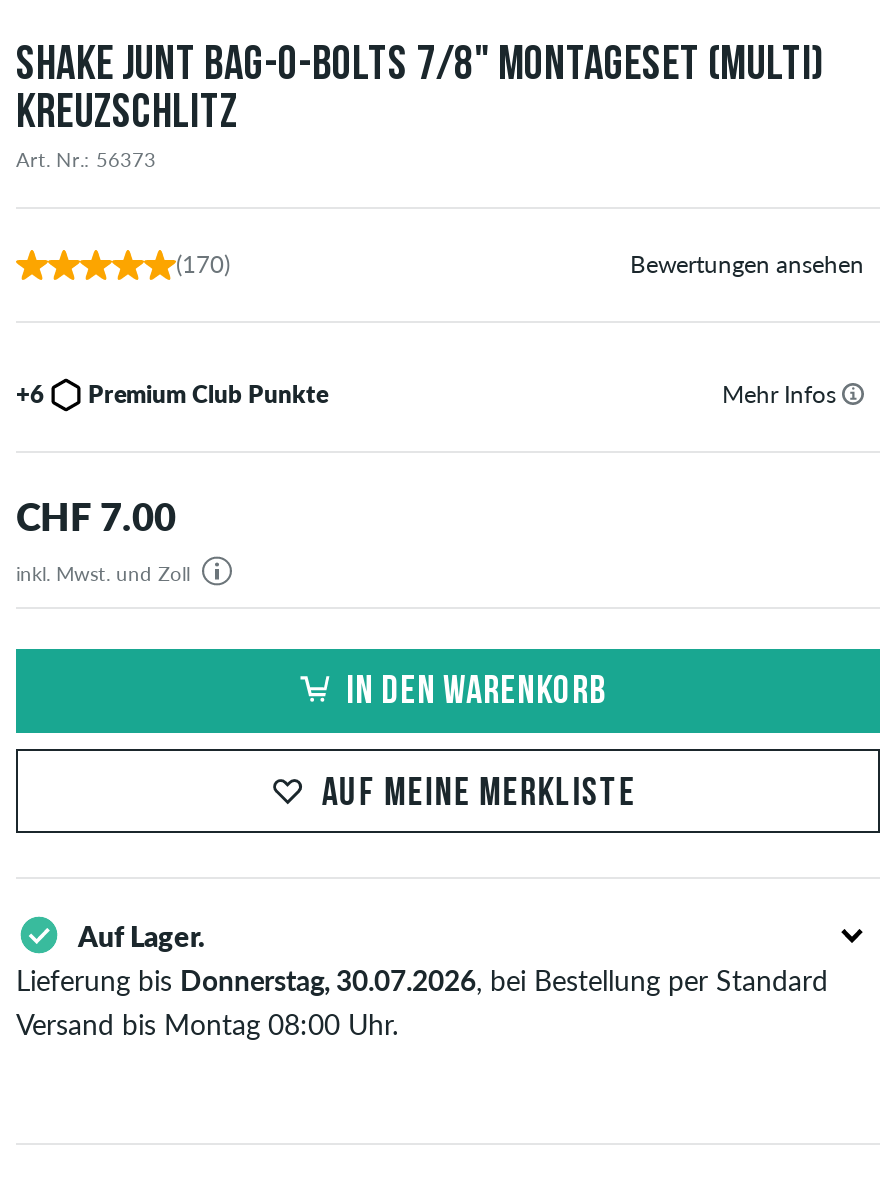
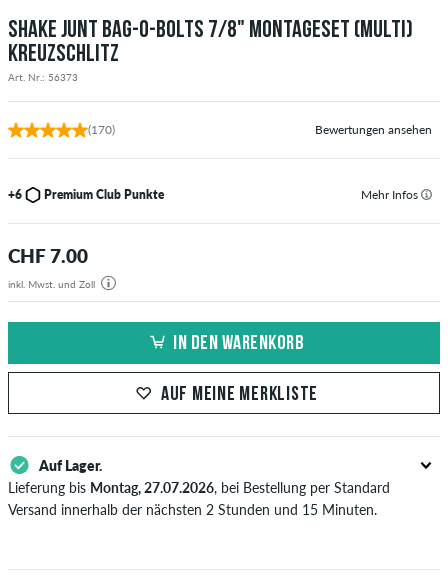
[16,963,828,1041] Lieferung bis Donnerstag, 30.07.2026, bei Bestellung per Standard | Versand bis Montag 08:00 Uhr. -> [8,479,390,518] Lieferung bis Montag, 27.07.2026, bei Bestellung per Standard | Versand innerhalb der nächsten 2 Stunden und 15 Minuten.

